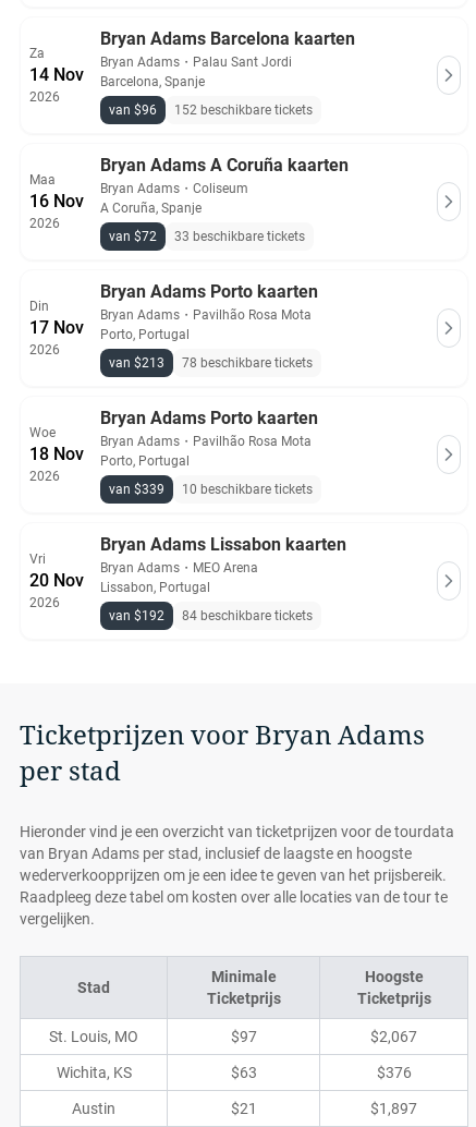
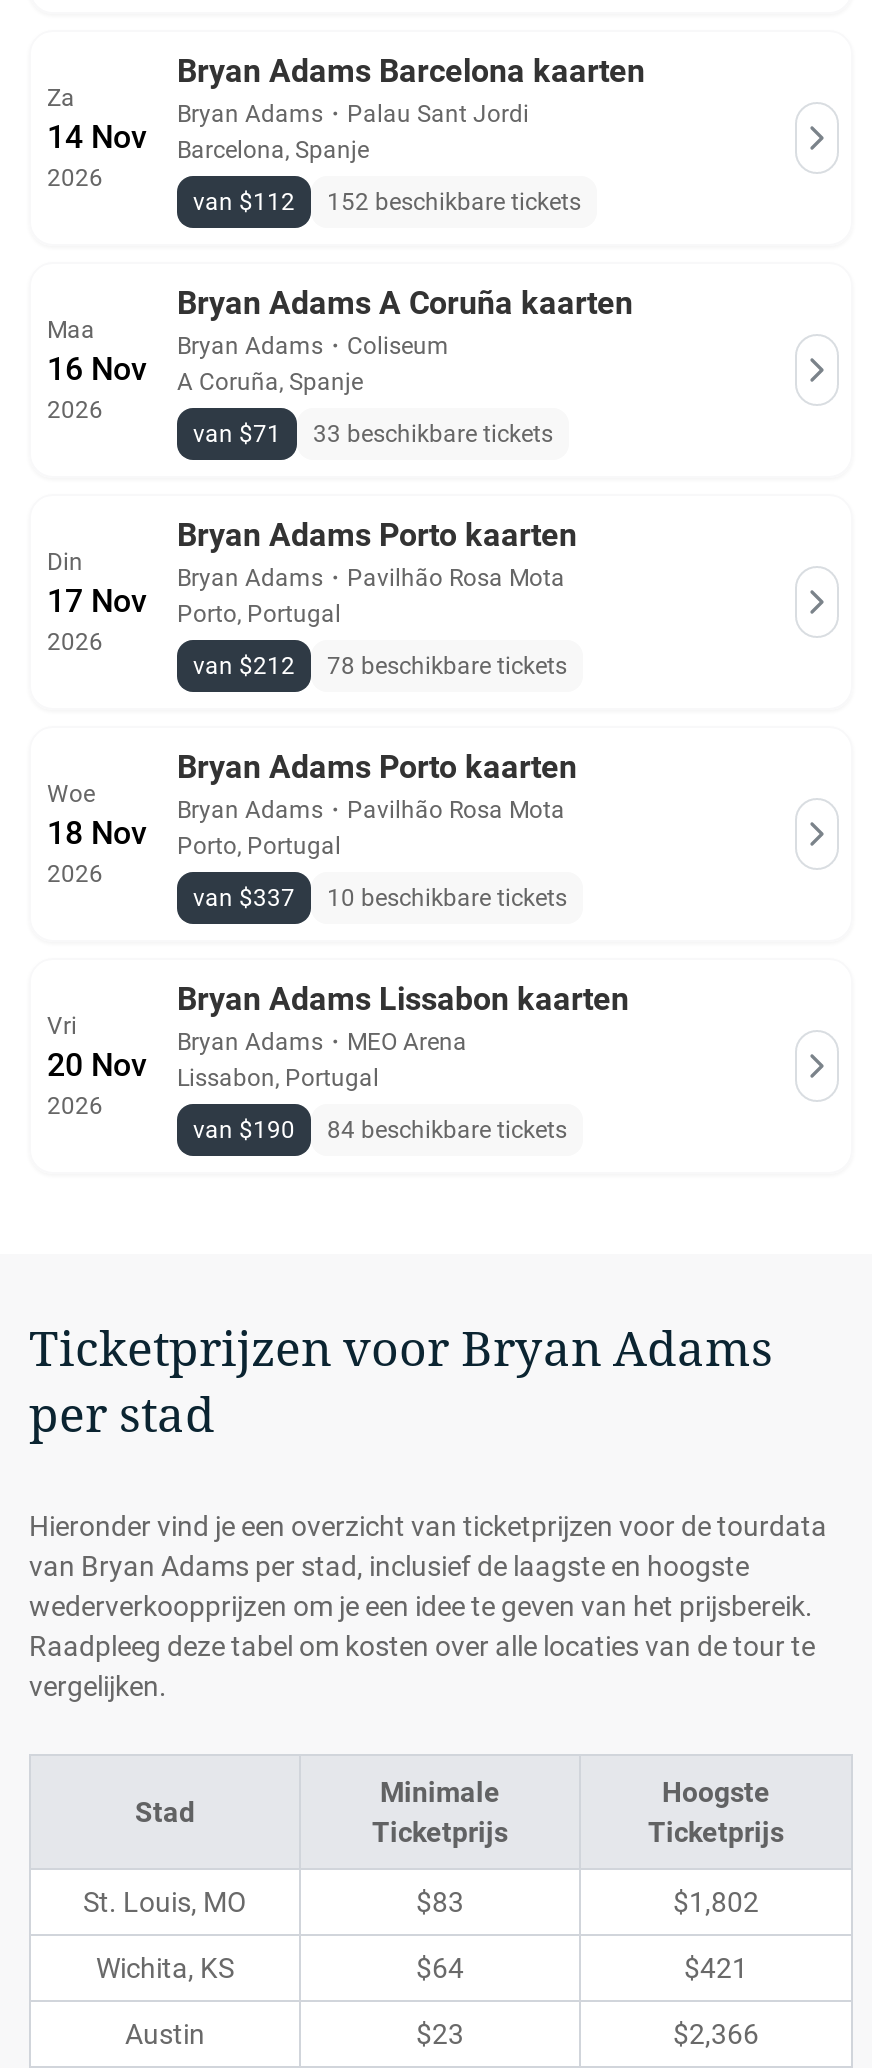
[109,102,313,118] van $96 152 beschikbare tickets -> [193,188,581,216] van $112 152 beschikbare tickets
[109,229,305,244] van $72 33 beschikbare tickets -> [193,420,553,448] van $71 33 beschikbare tickets
[109,355,313,371] van $213 78 beschikbare tickets -> [193,652,567,680] van $212 78 beschikbare tickets
[109,482,313,497] van $339 10 beschikbare tickets -> [193,884,567,912] van $337 10 beschikbare tickets
[109,608,313,623] van $192 84 beschikbare tickets -> [193,1116,567,1144] van $190 84 beschikbare tickets
[230,1028,257,1045] $97 -> [416,1886,464,1918] $83
[370,1028,417,1045] $2,067 -> [673,1886,759,1918] $1,802
[230,1064,257,1081] $63 -> [416,1952,464,1984] $64
[376,1064,411,1081] $376 -> [684,1952,748,1984] $421
[230,1100,257,1117] $21 -> [416,2018,464,2050] $23
[370,1100,417,1117] $1,897 -> [673,2018,759,2050] $2,366

